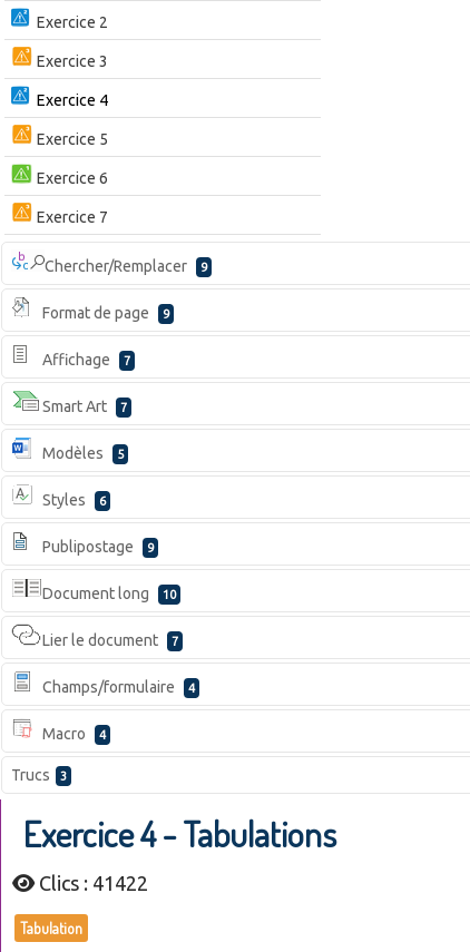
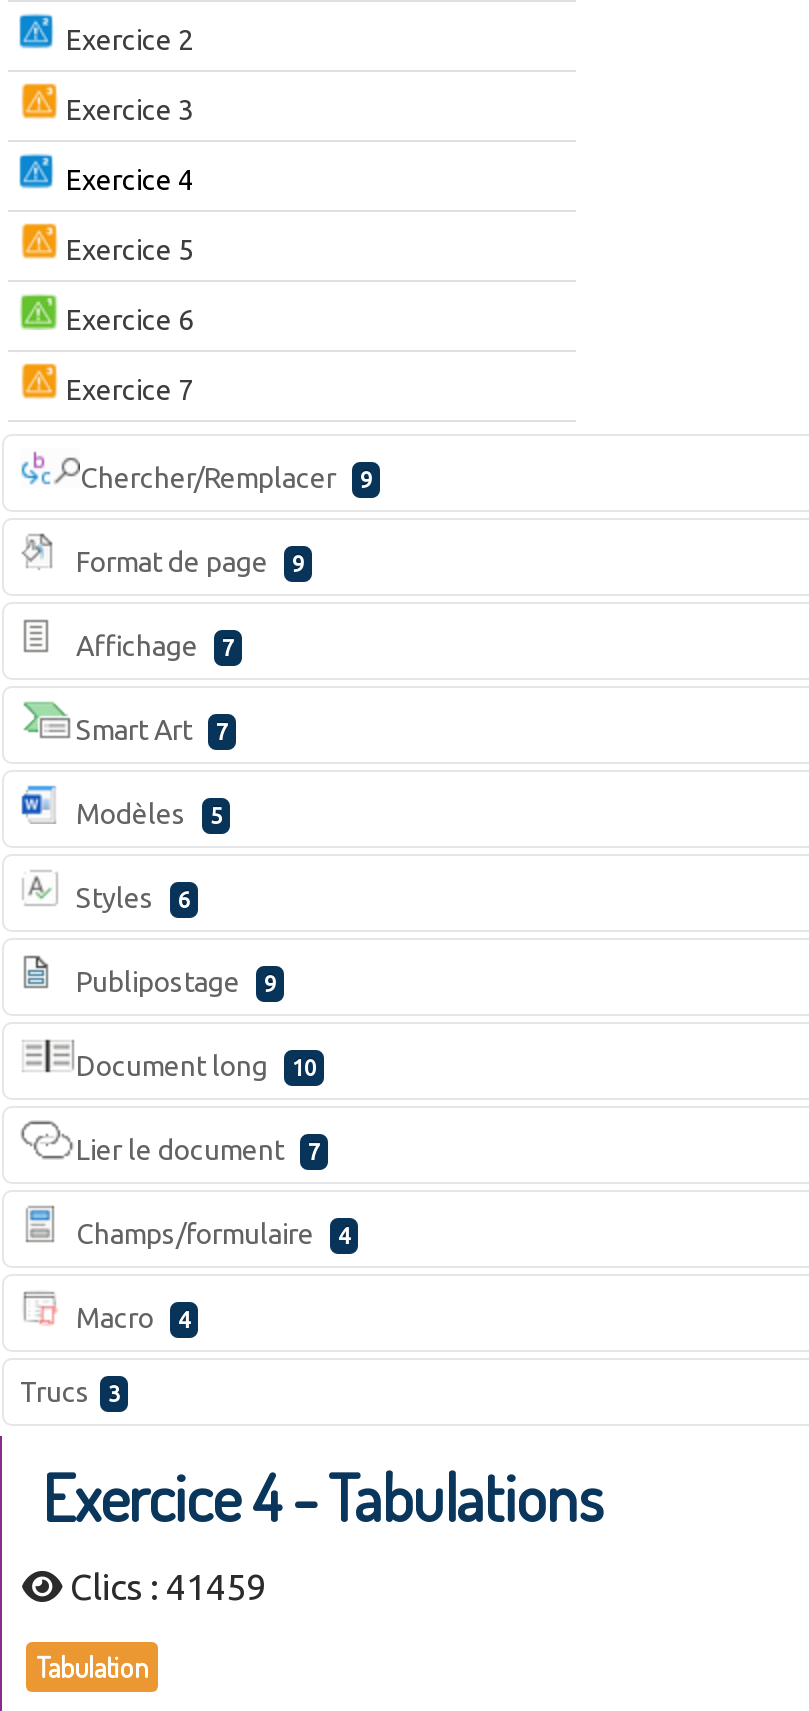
[39,872,148,894] Clics : 41422 -> [70,1566,266,1606] Clics : 41459

